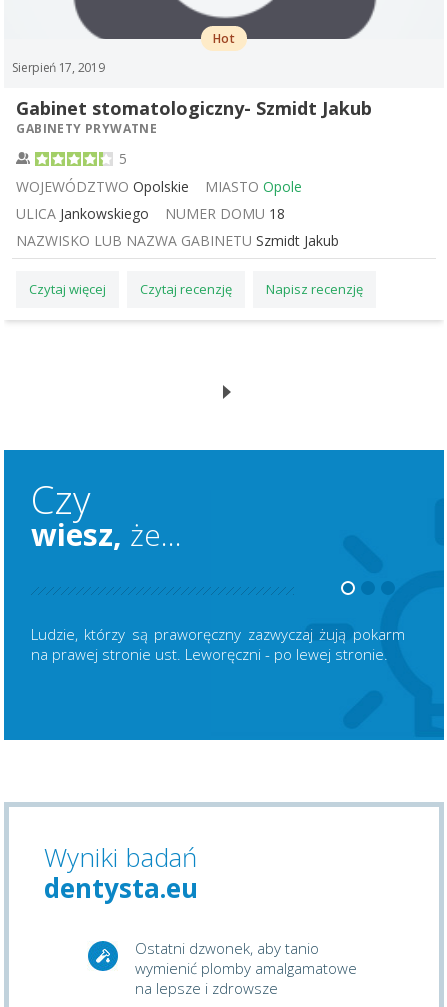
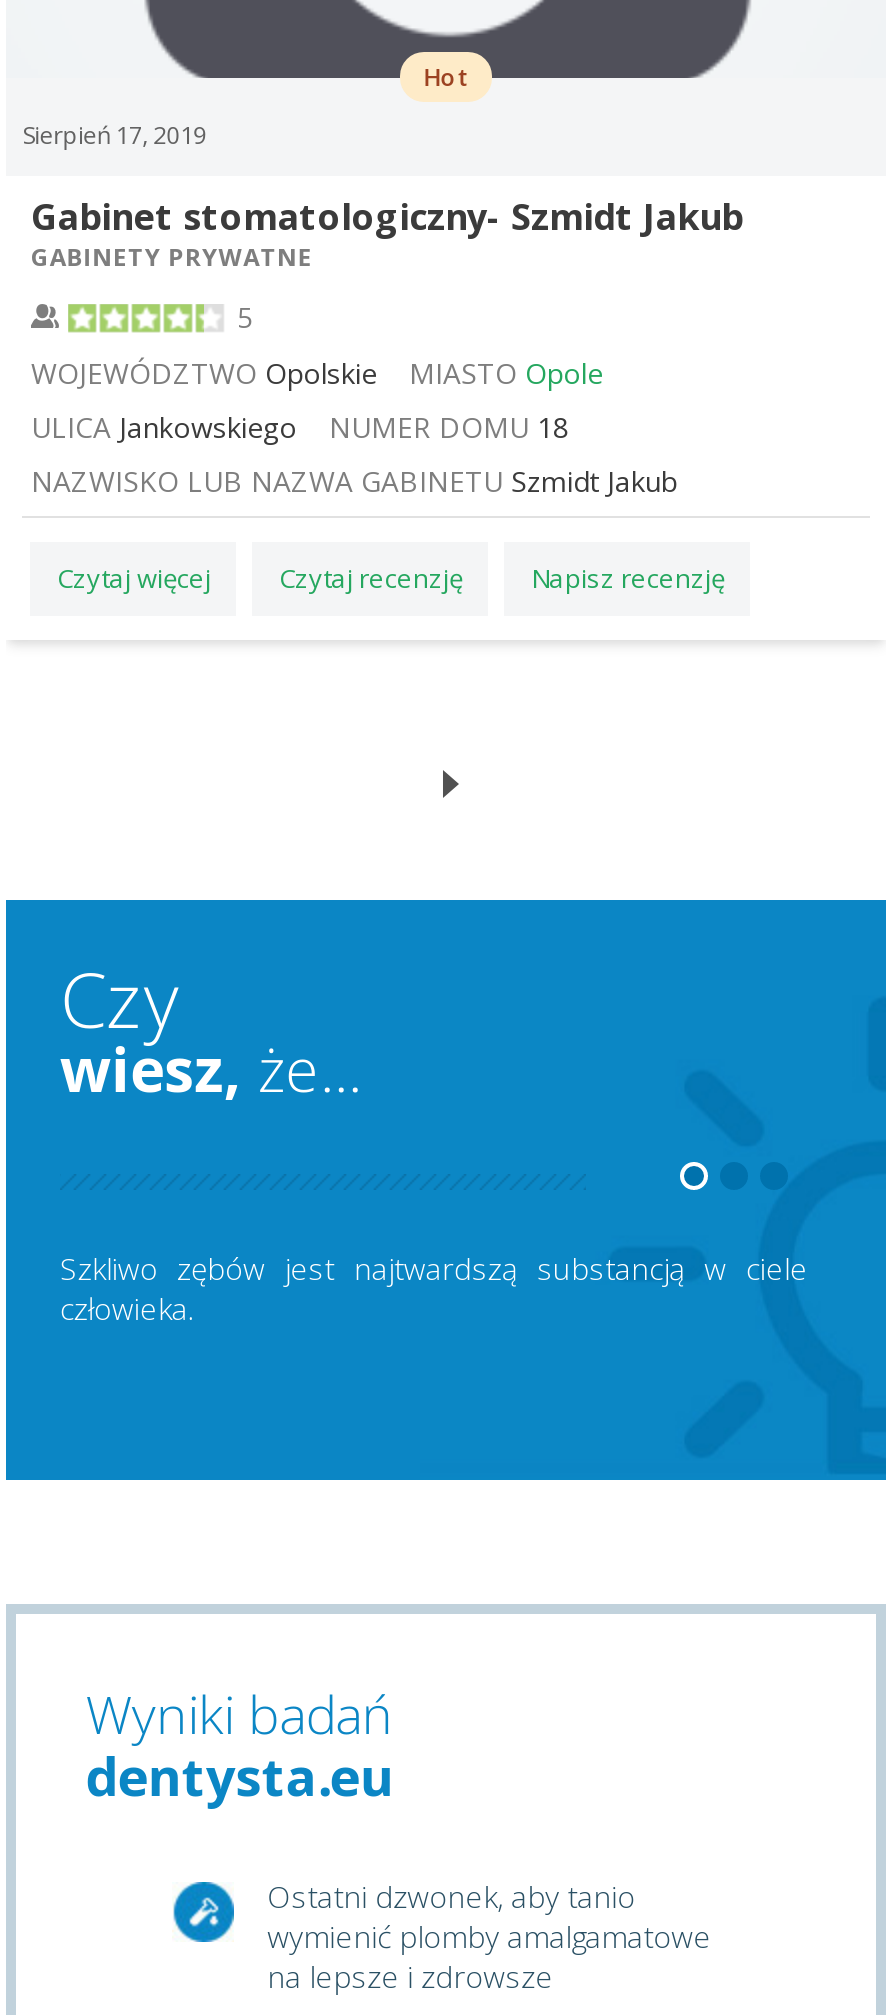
[31,624,405,664] Ludzie, którzy są praworęczny zazwyczaj żują pokarm | na prawej stronie ust. Leworęczni - po lewej stronie. -> [60,1249,808,1329] Szkliwo zębów jest najtwardszą substancją w ciele | człowieka.

